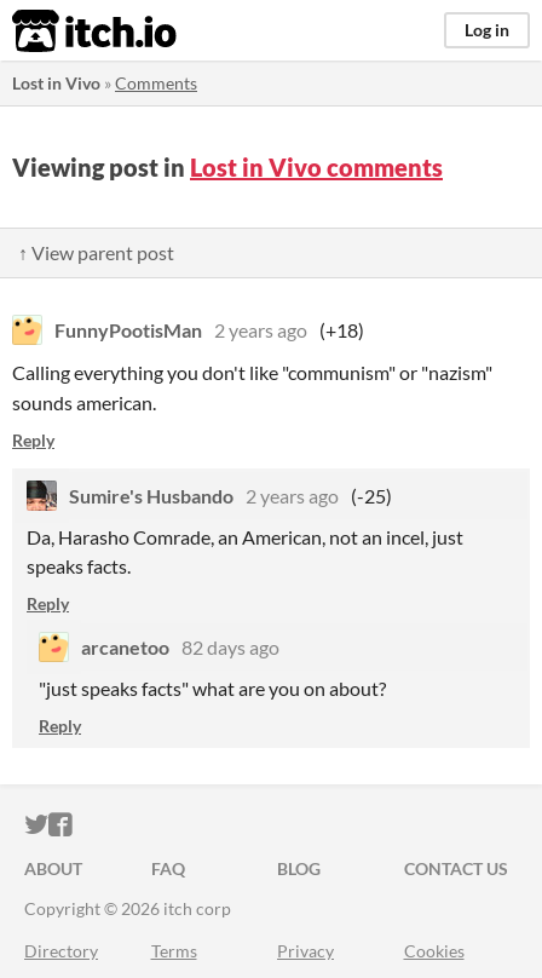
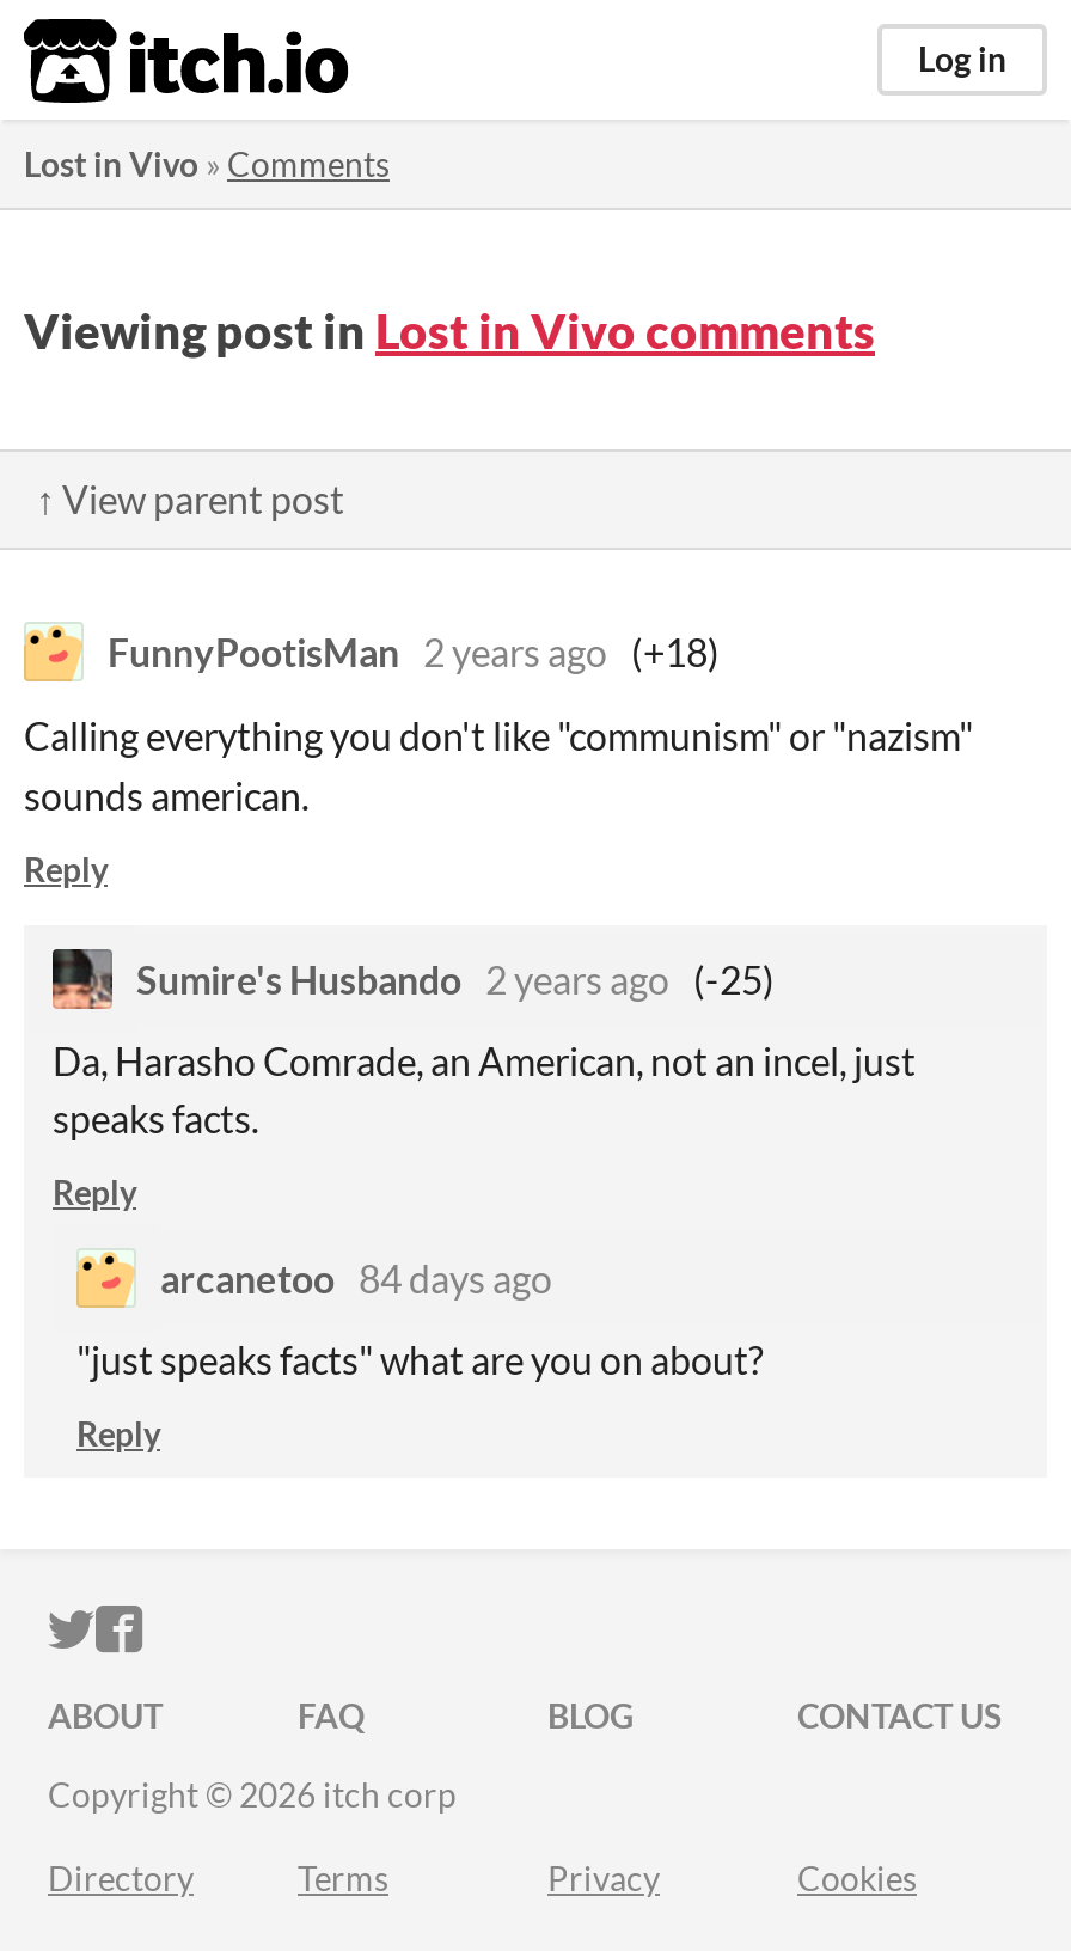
[81,635,279,658] arcanetoo 82 days ago -> [160,1255,552,1301] arcanetoo 84 days ago

